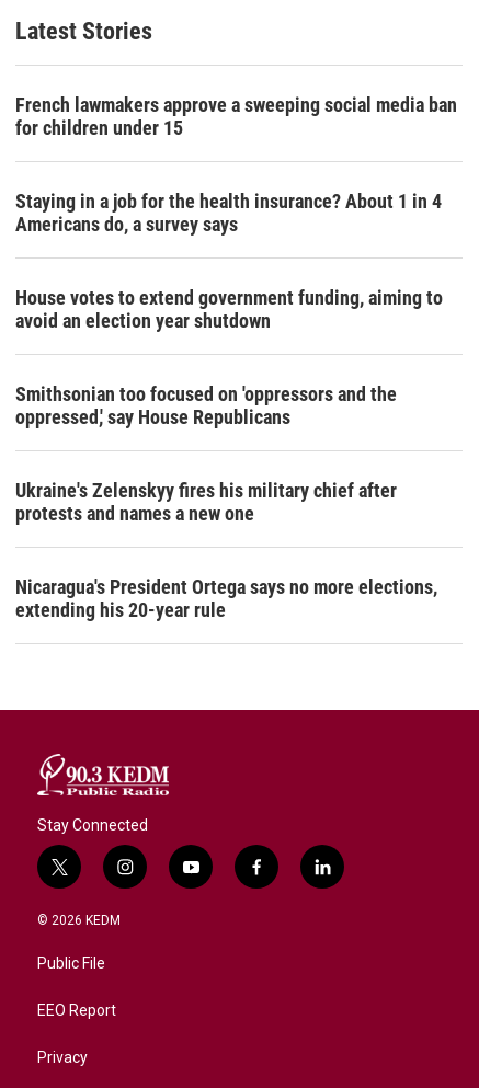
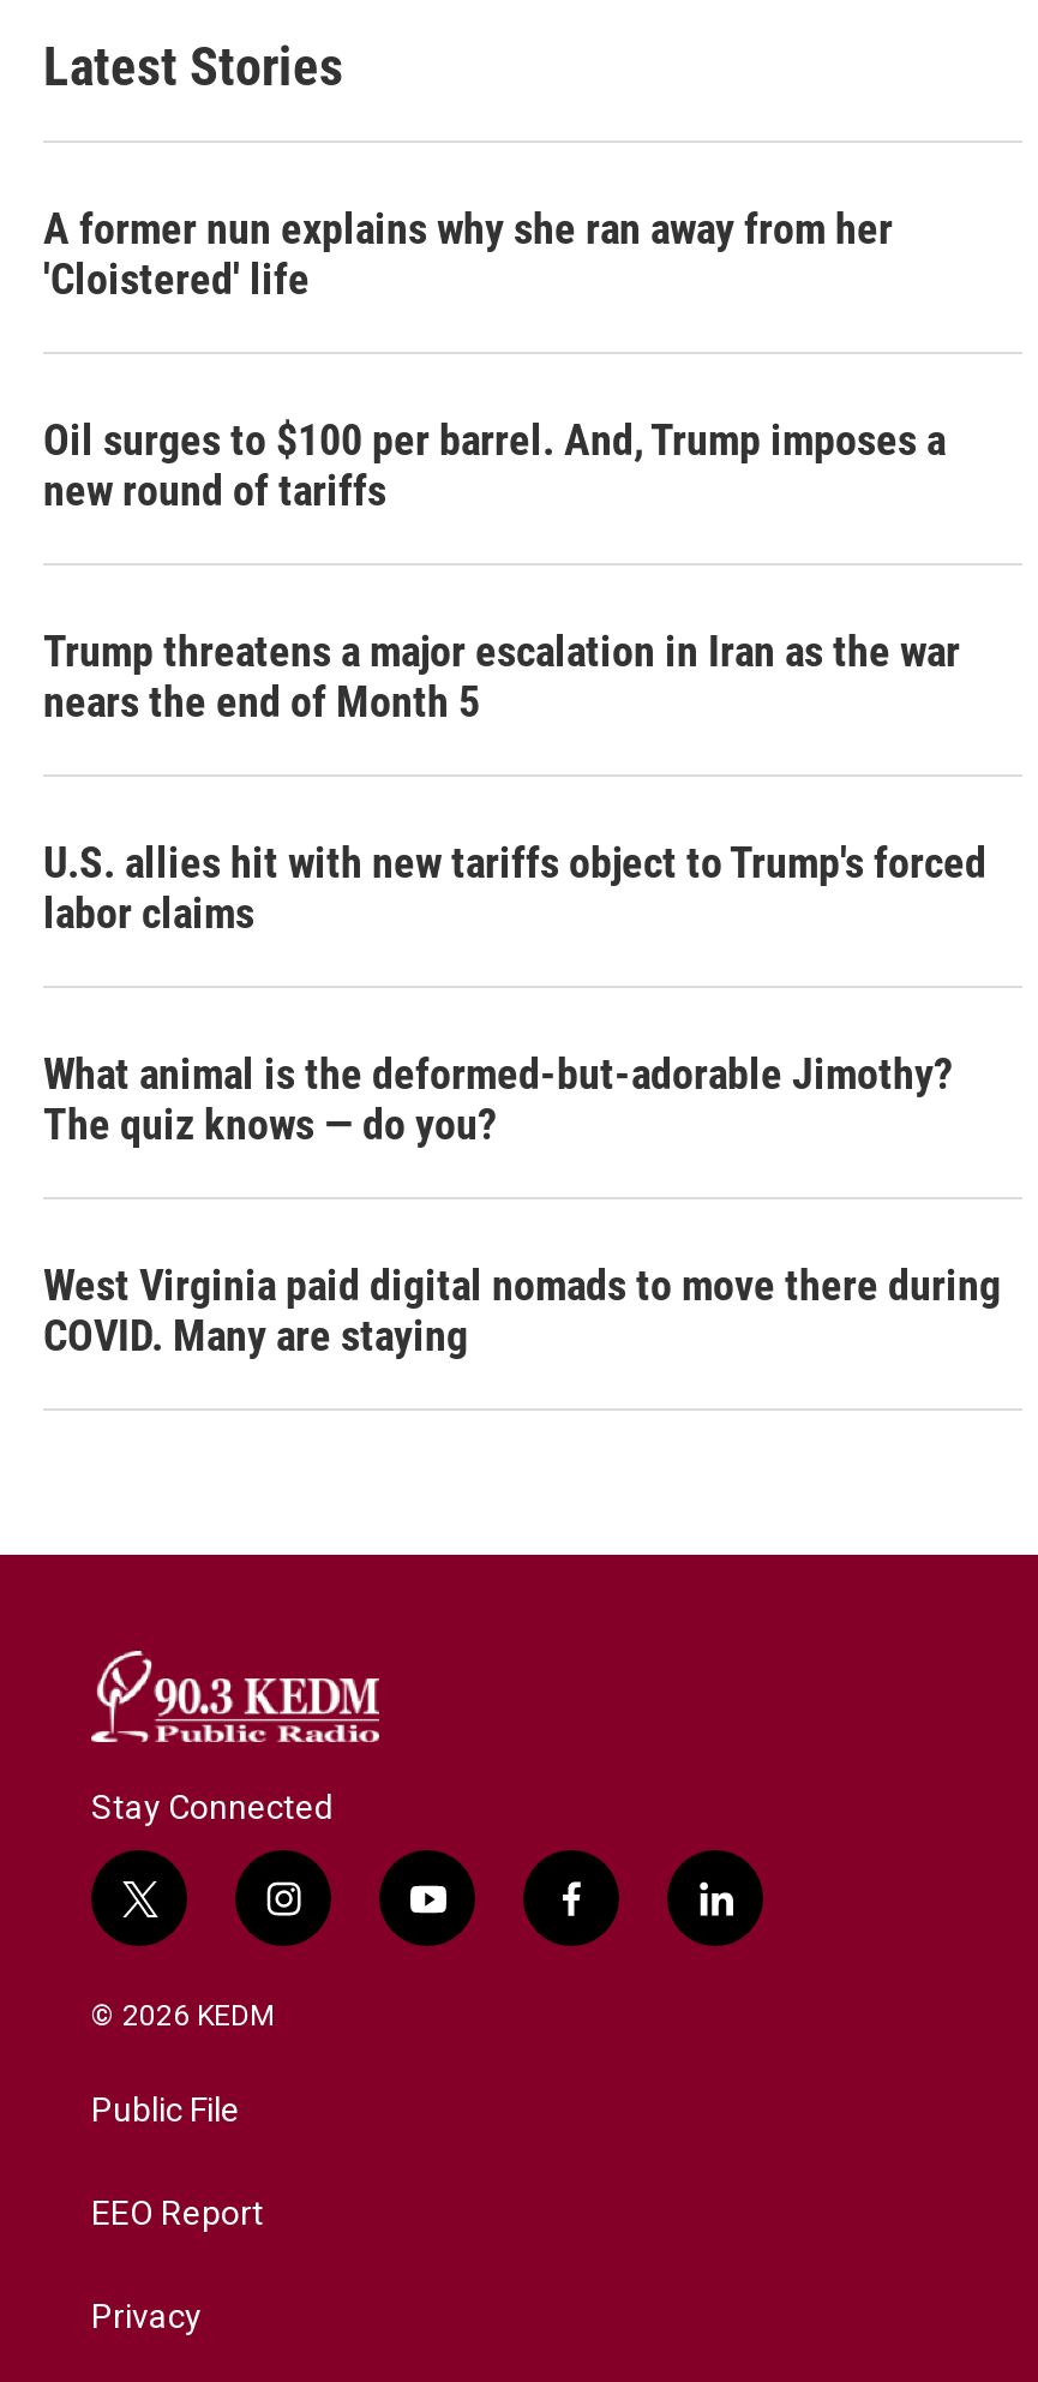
[15,93,457,139] French lawmakers approve a sweeping social media ban | for children under 15 -> [43,203,893,304] A former nun explains why she ran away from her | 'Cloistered' life
[15,190,442,236] Staying in a job for the health insurance? About 1 in 4 | Americans do, a survey says -> [43,414,946,515] Oil surges to $100 per barrel. And, Trump imposes a | new round of tariffs
[15,286,443,332] House votes to extend government funding, aiming to | avoid an election year shutdown -> [43,626,960,726] Trump threatens a major escalation in Iran as the war | nears the end of Month 5
[15,382,397,428] Smithsonian too focused on 'oppressors and the | oppressed,' say House Republicans -> [43,837,986,938] U.S. allies hit with new tariffs object to Trump's forced | labor claims
[15,479,397,525] Ukraine's Zelenskyy fires his military chief after | protests and names a new one -> [43,1048,953,1149] What animal is the deformed-but-adorable Jimothy? | The quiz knows — do you?
[15,575,437,621] Nicaragua's President Ortega says no more elections, | extending his 20-year rule -> [43,1259,1001,1360] West Virginia paid digital nomads to move there during | COVID. Many are staying

